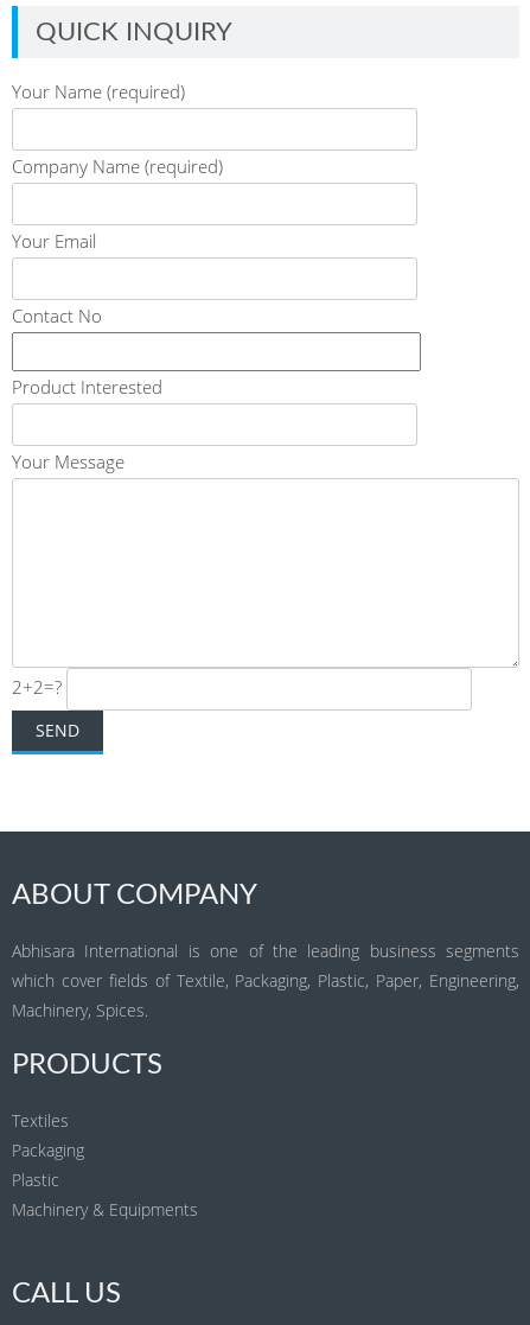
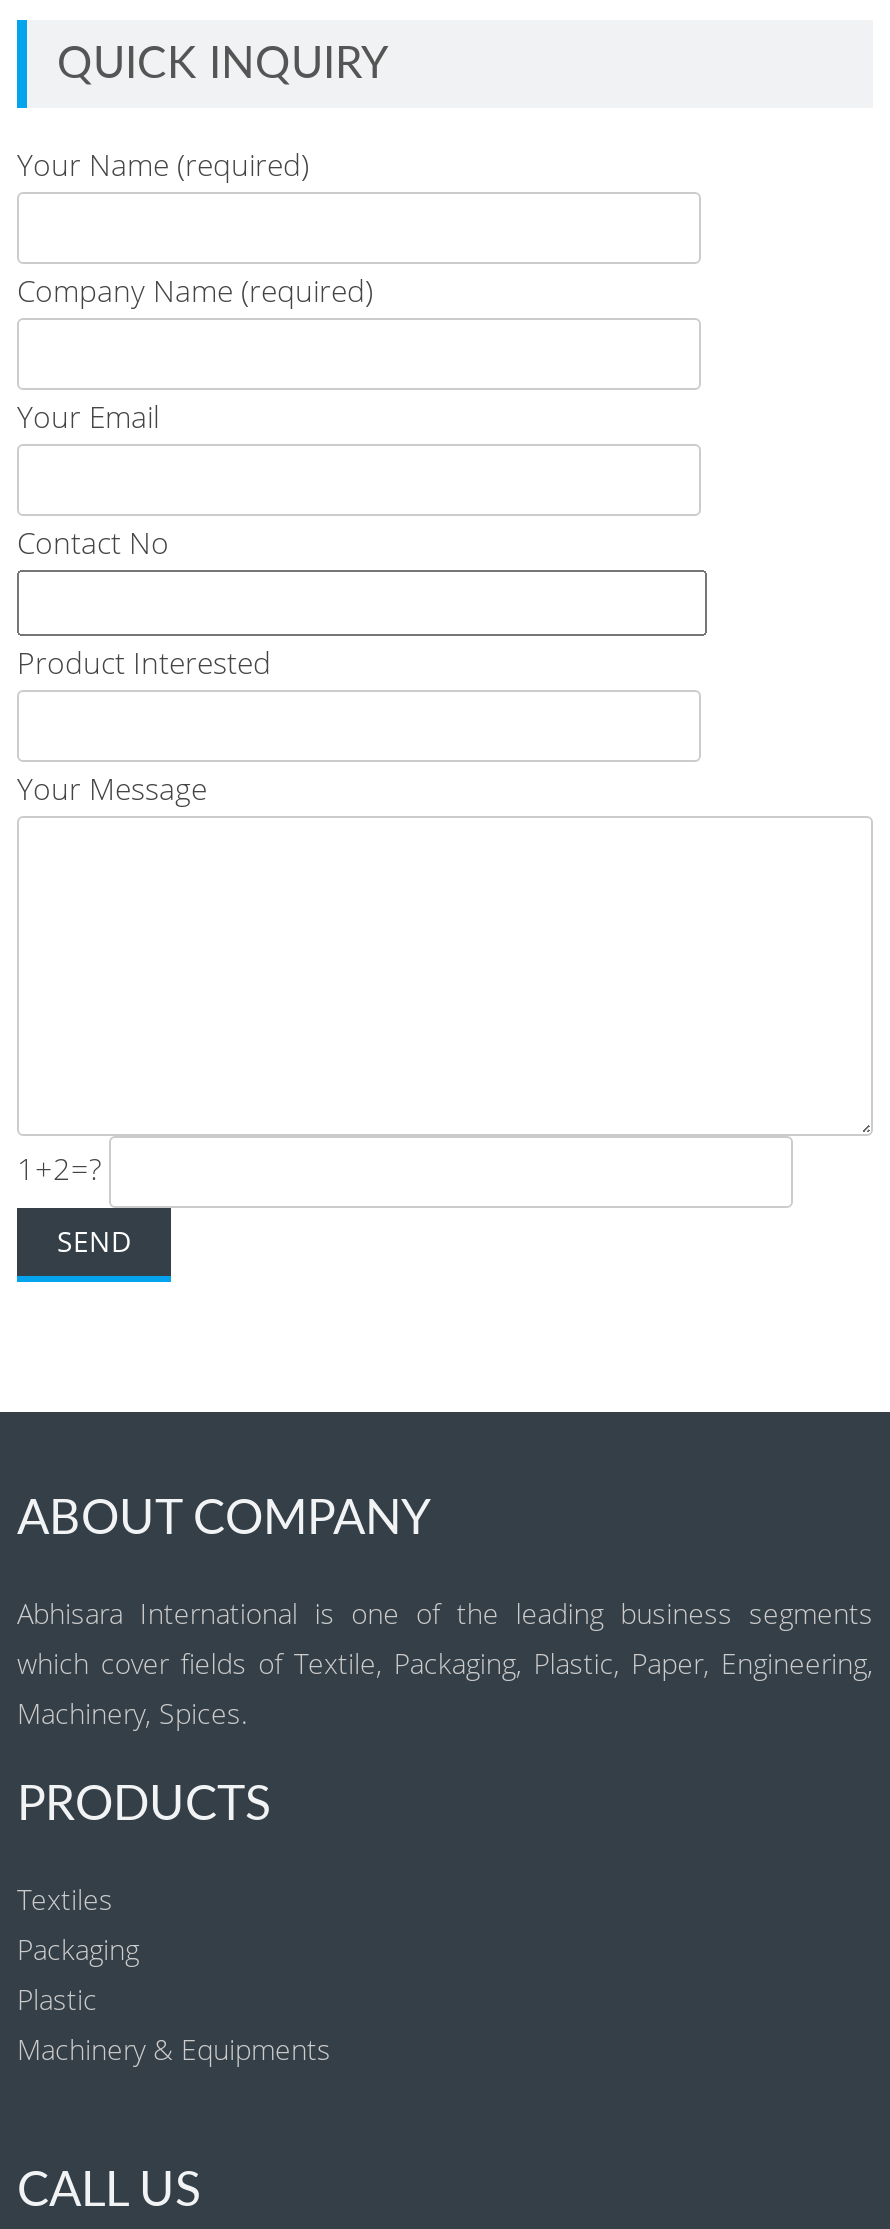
[12,675,62,699] 2+2=? -> [17,1148,101,1188] 1+2=?

